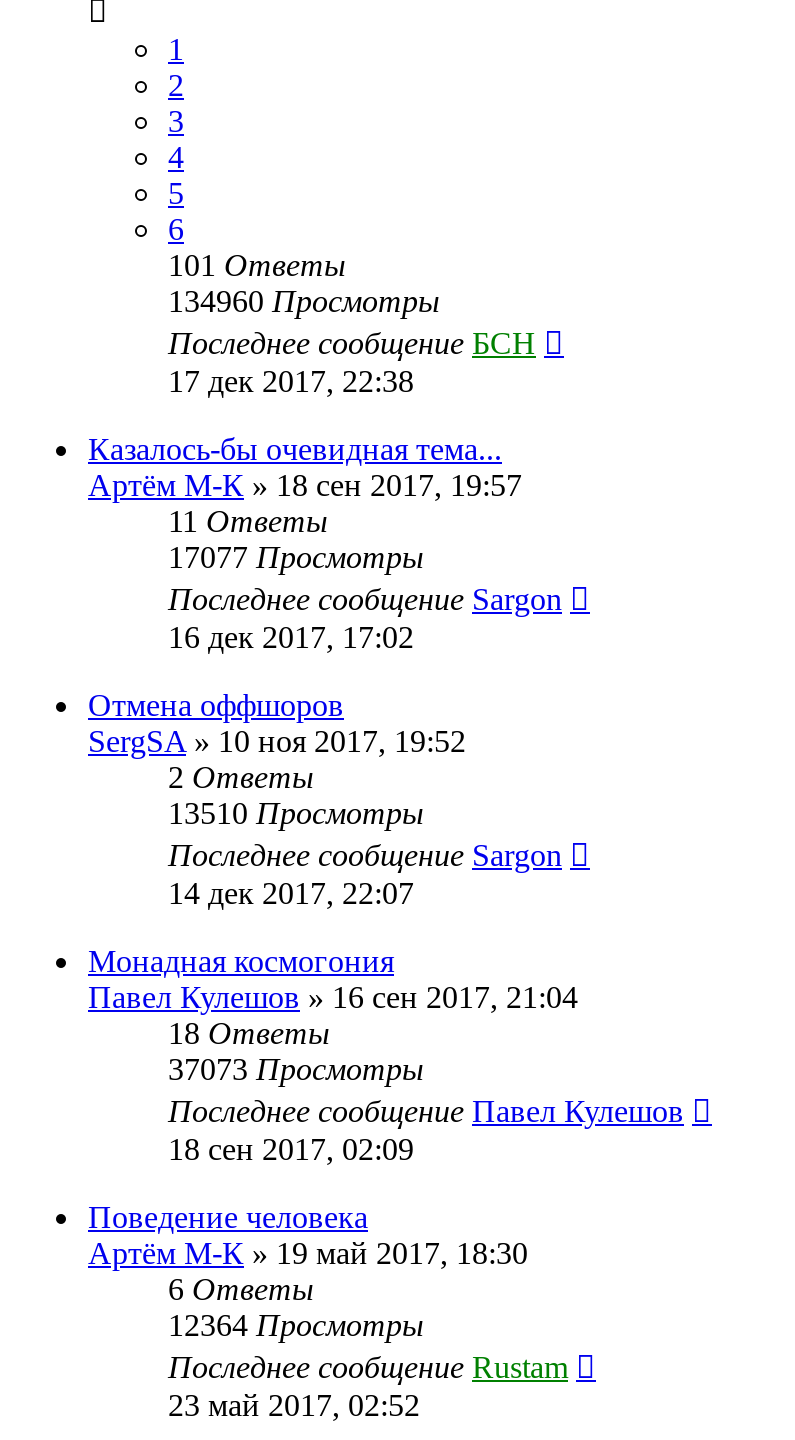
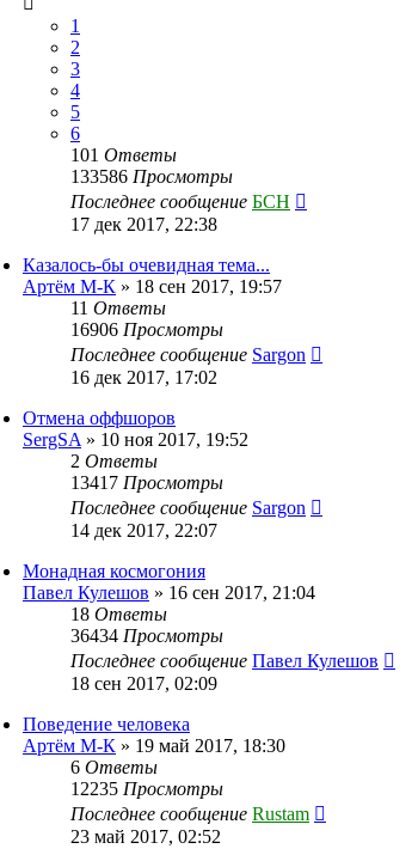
[168,284,440,318] 134960 Просмотры -> [70,166,233,186] 133586 Просмотры
[168,540,424,574] 17077 Просмотры -> [70,319,223,339] 16906 Просмотры
[168,796,424,830] 13510 Просмотры -> [70,472,223,493] 13417 Просмотры
[168,1052,424,1086] 37073 Просмотры -> [70,625,223,646] 36434 Просмотры
[168,1308,424,1342] 12364 Просмотры -> [70,778,223,799] 12235 Просмотры

